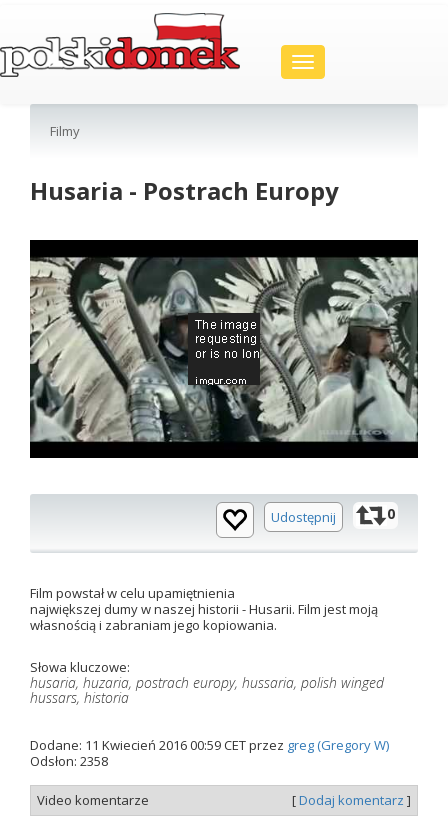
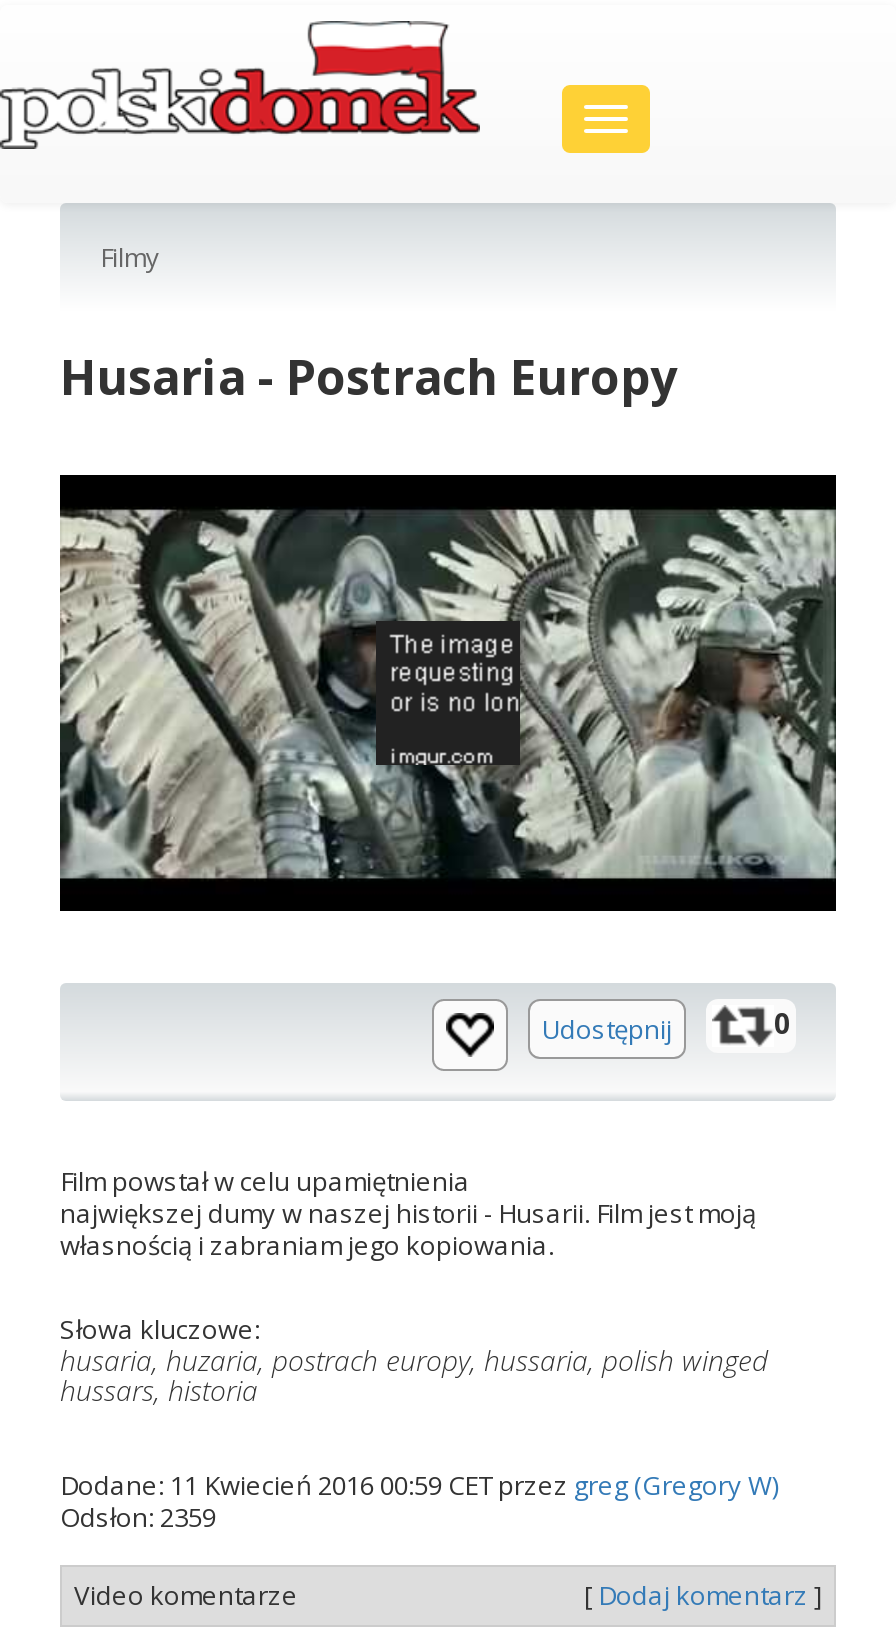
[30,752,108,770] Odsłon: 2358 -> [60,1499,216,1535] Odsłon: 2359

